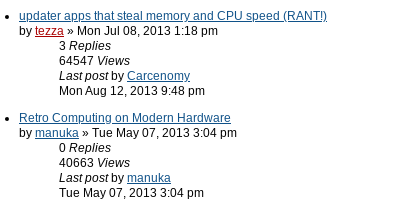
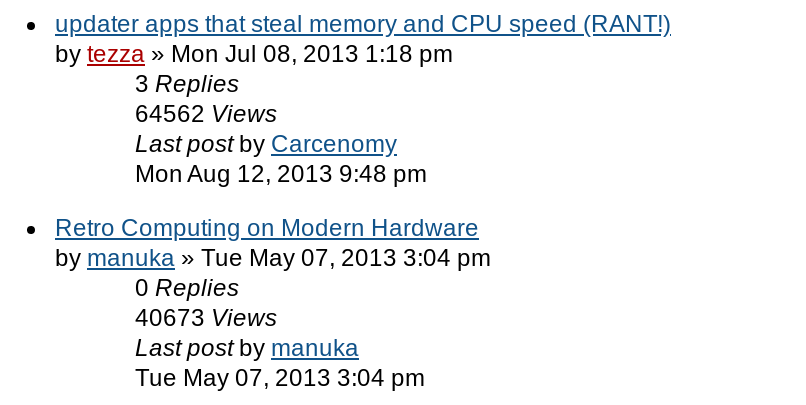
[59,54,130,68] 64547 Views -> [135,100,277,128] 64562 Views
[59,156,130,170] 40663 Views -> [135,304,277,332] 40673 Views

